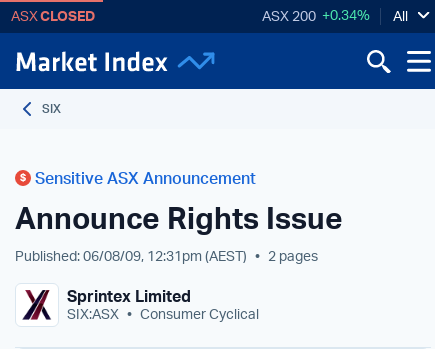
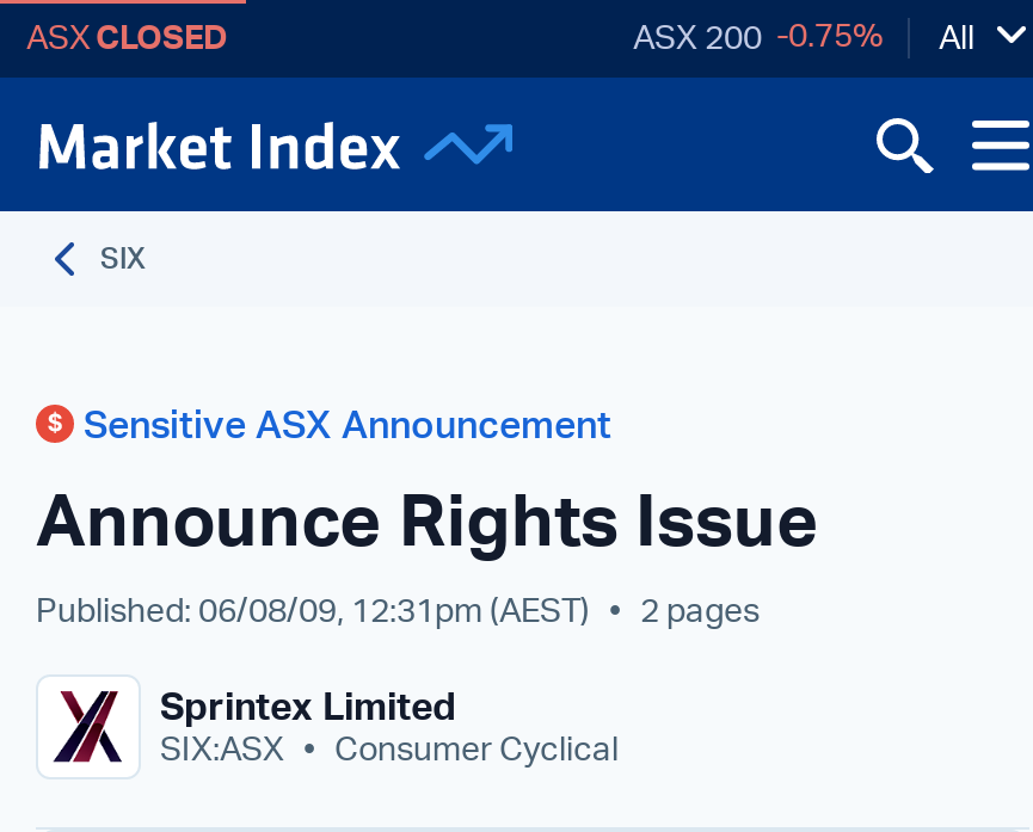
[262,8,408,24] ASX 200 +0.34% All -> [633,19,974,56] ASX 200 -0.75% All

